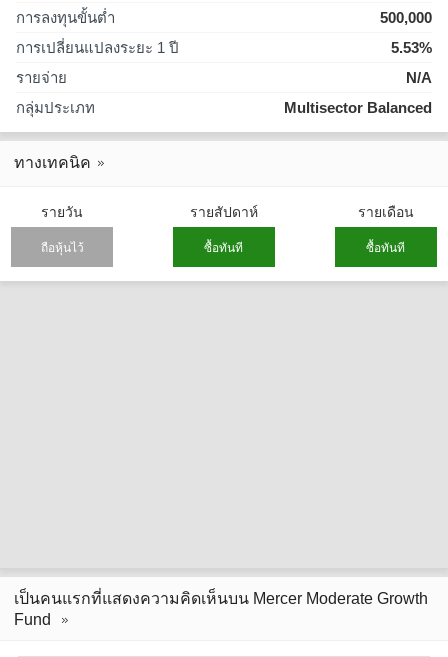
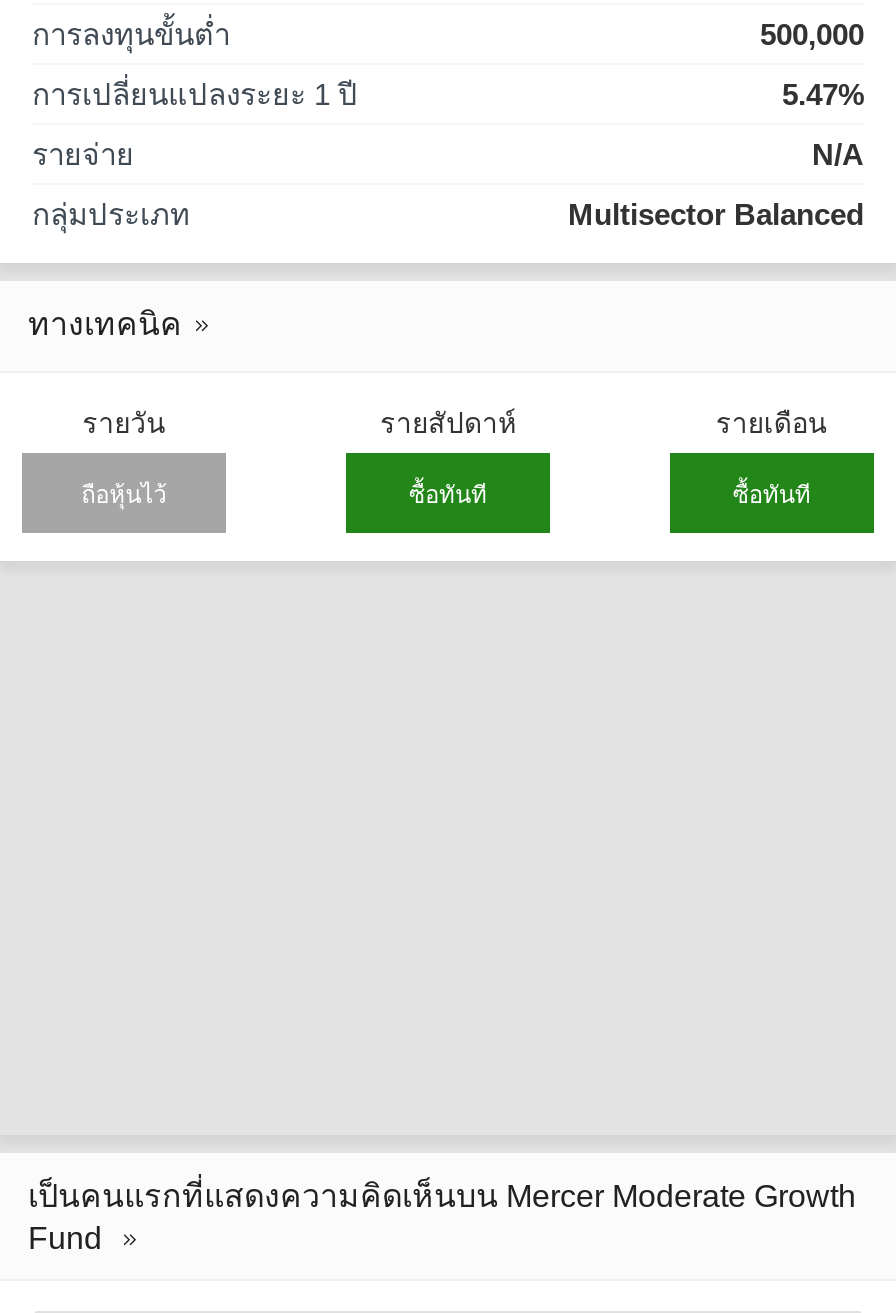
[391,39,432,56] 5.53% -> [782,77,864,111] 5.47%

